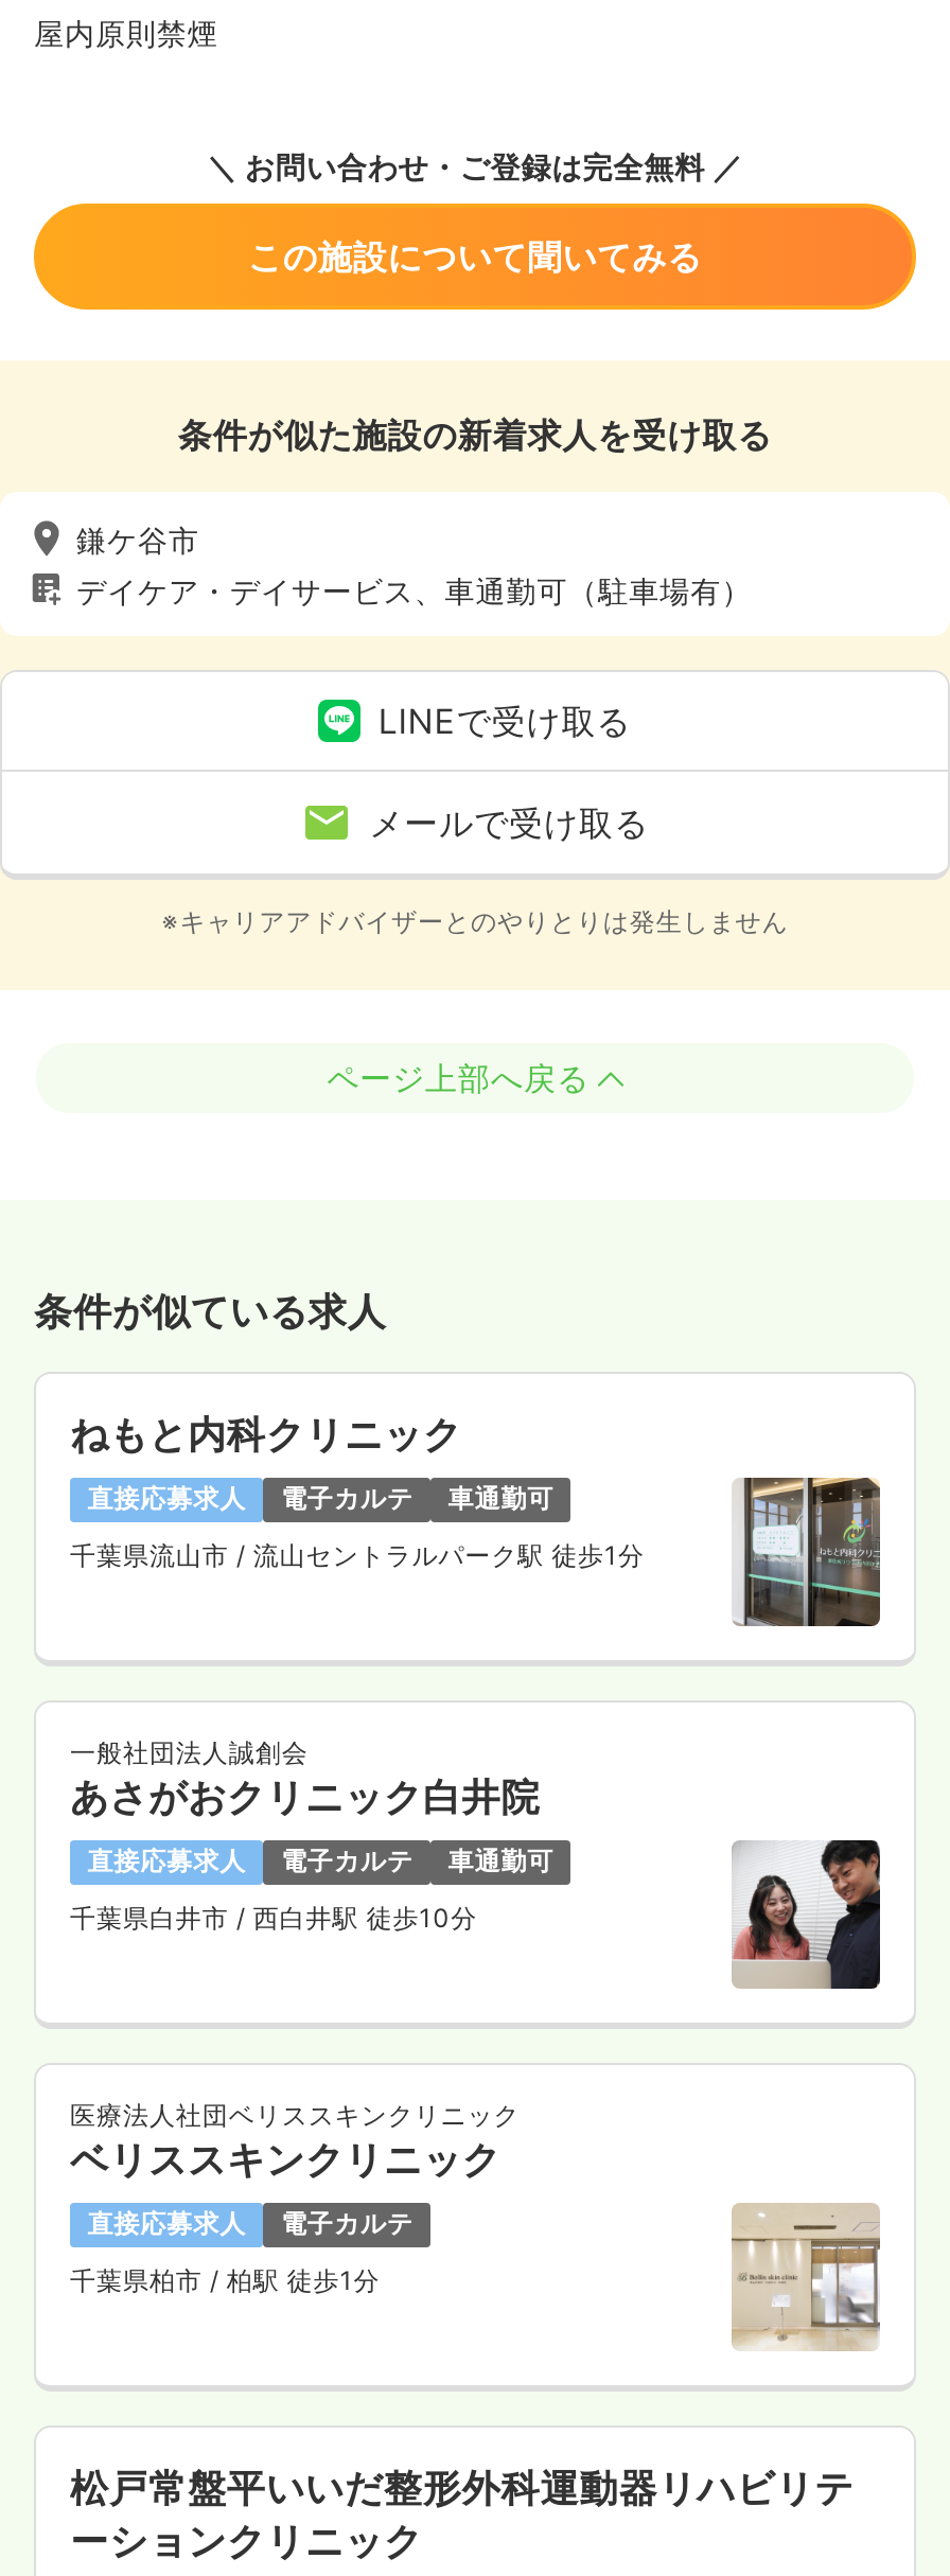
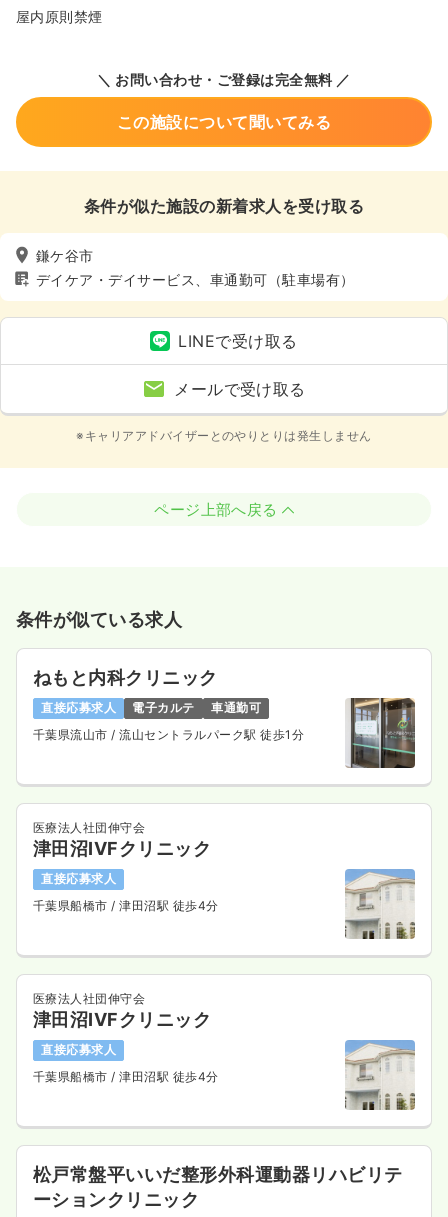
[70,1737,540,1819] 一般社団法人誠創会 | あさがおクリニック白井院 -> [33,820,211,859] 医療法人社団伸守会 | 津田沼IVFクリニック
[70,1845,554,1933] 電子カルテ | 車通勤可 | 千葉県白井市/ 西白井駅 徒歩10分 -> [33,897,219,912] 千葉県船橋市/ 津田沼駅 徒歩4分
[732,1838,882,1991] [image] -> [345,868,416,940] [image]
[70,2099,520,2182] 医療法人社団ベリススキンクリニック | ベリススキンクリニック -> [33,991,211,1030] 医療法人社団伸守会 | 津田沼IVFクリニック
[70,2208,413,2295] 電子カルテ | 千葉県柏市/ 柏駅 徒歩1分 -> [33,1068,219,1083] 千葉県船橋市/ 津田沼駅 徒歩4分
[732,2203,880,2351] [image] -> [344,1039,415,1111] [image]

